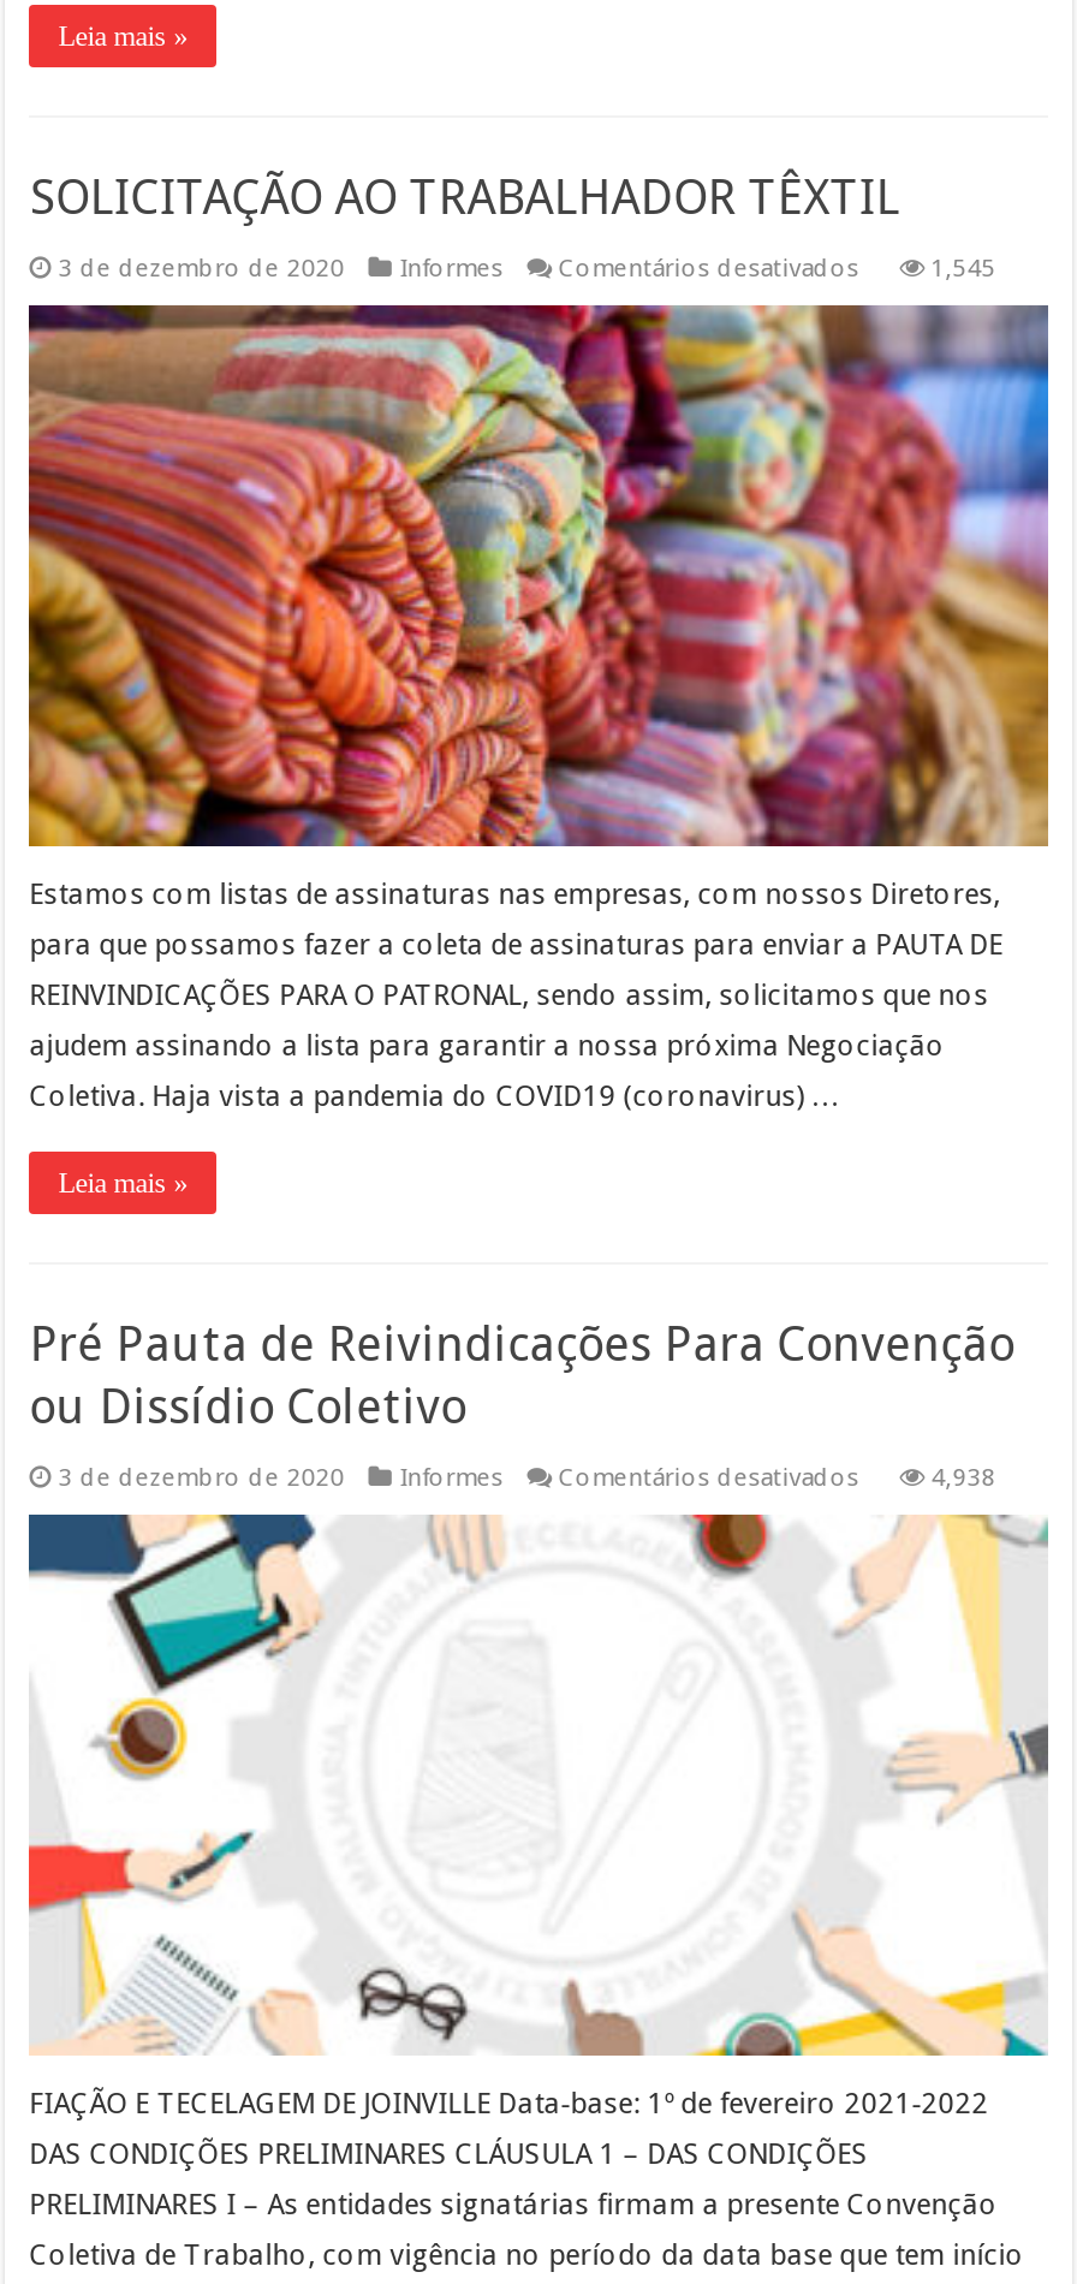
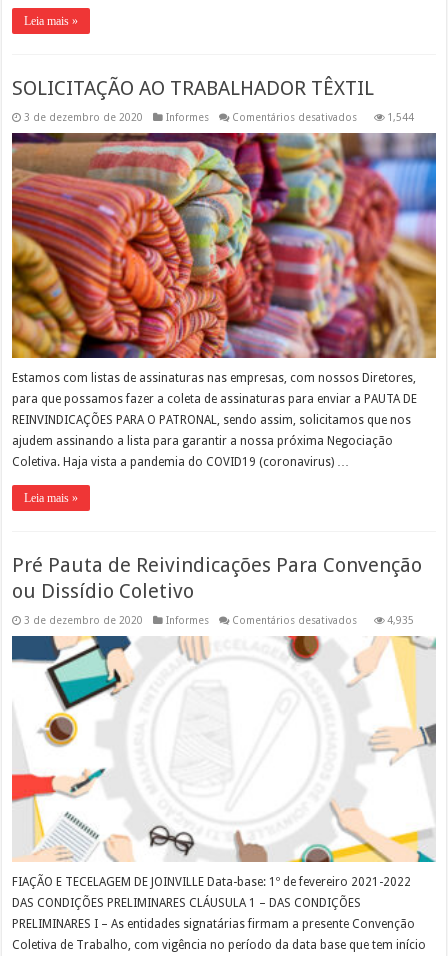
[931,252,996,281] 1,545 -> [387,111,414,123] 1,544
[931,1462,996,1491] 4,938 -> [387,614,414,626] 4,935

